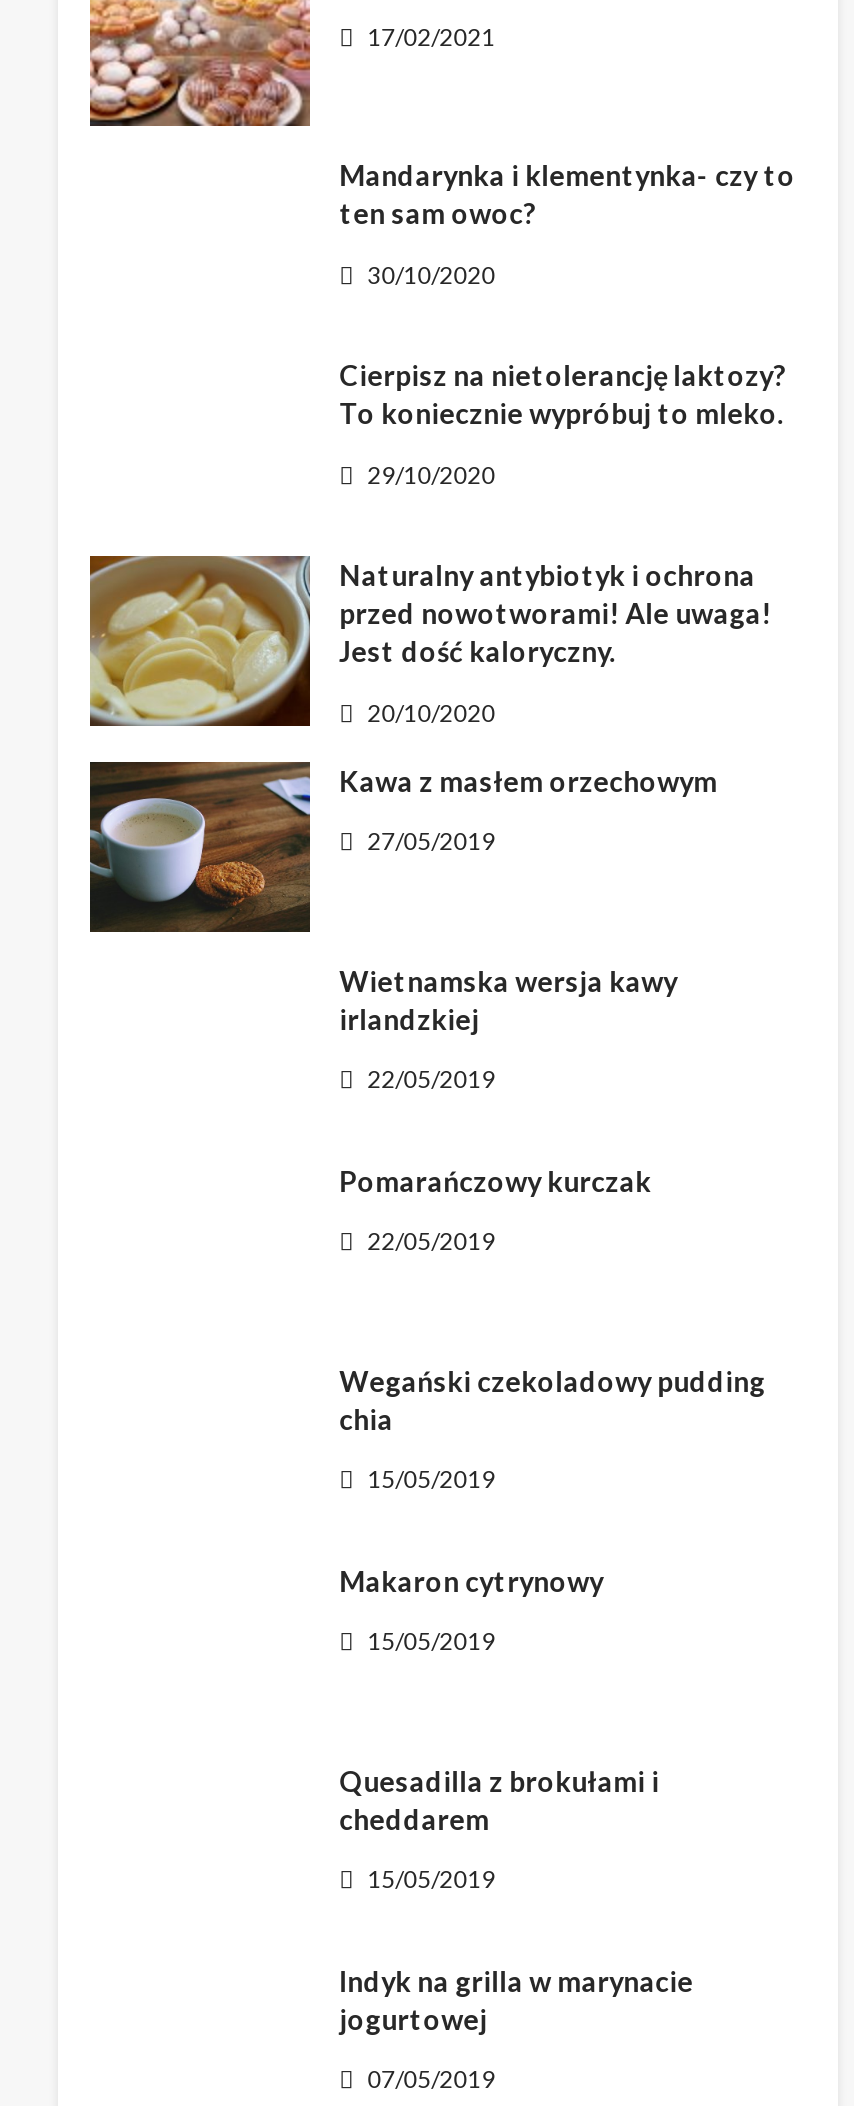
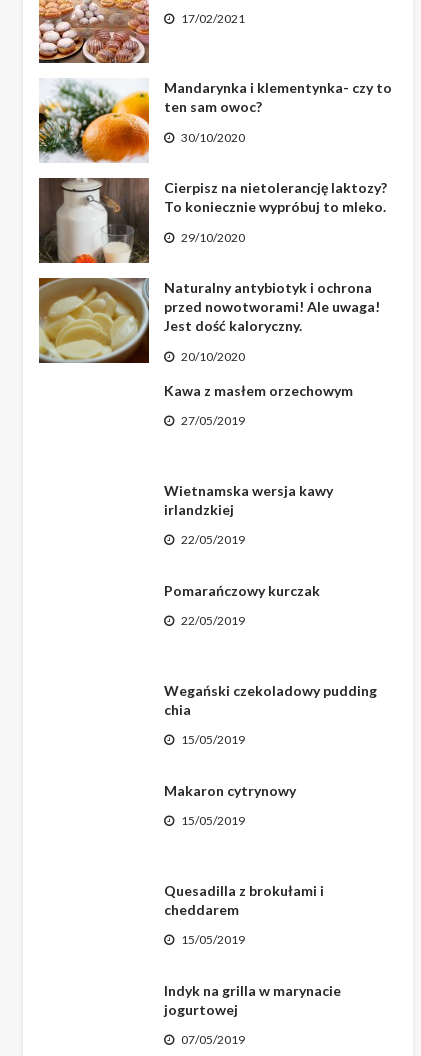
none -> [38,78,150,164] [image]
none -> [38,177,150,264] [image]
[88,760,312,934] [image] -> none

